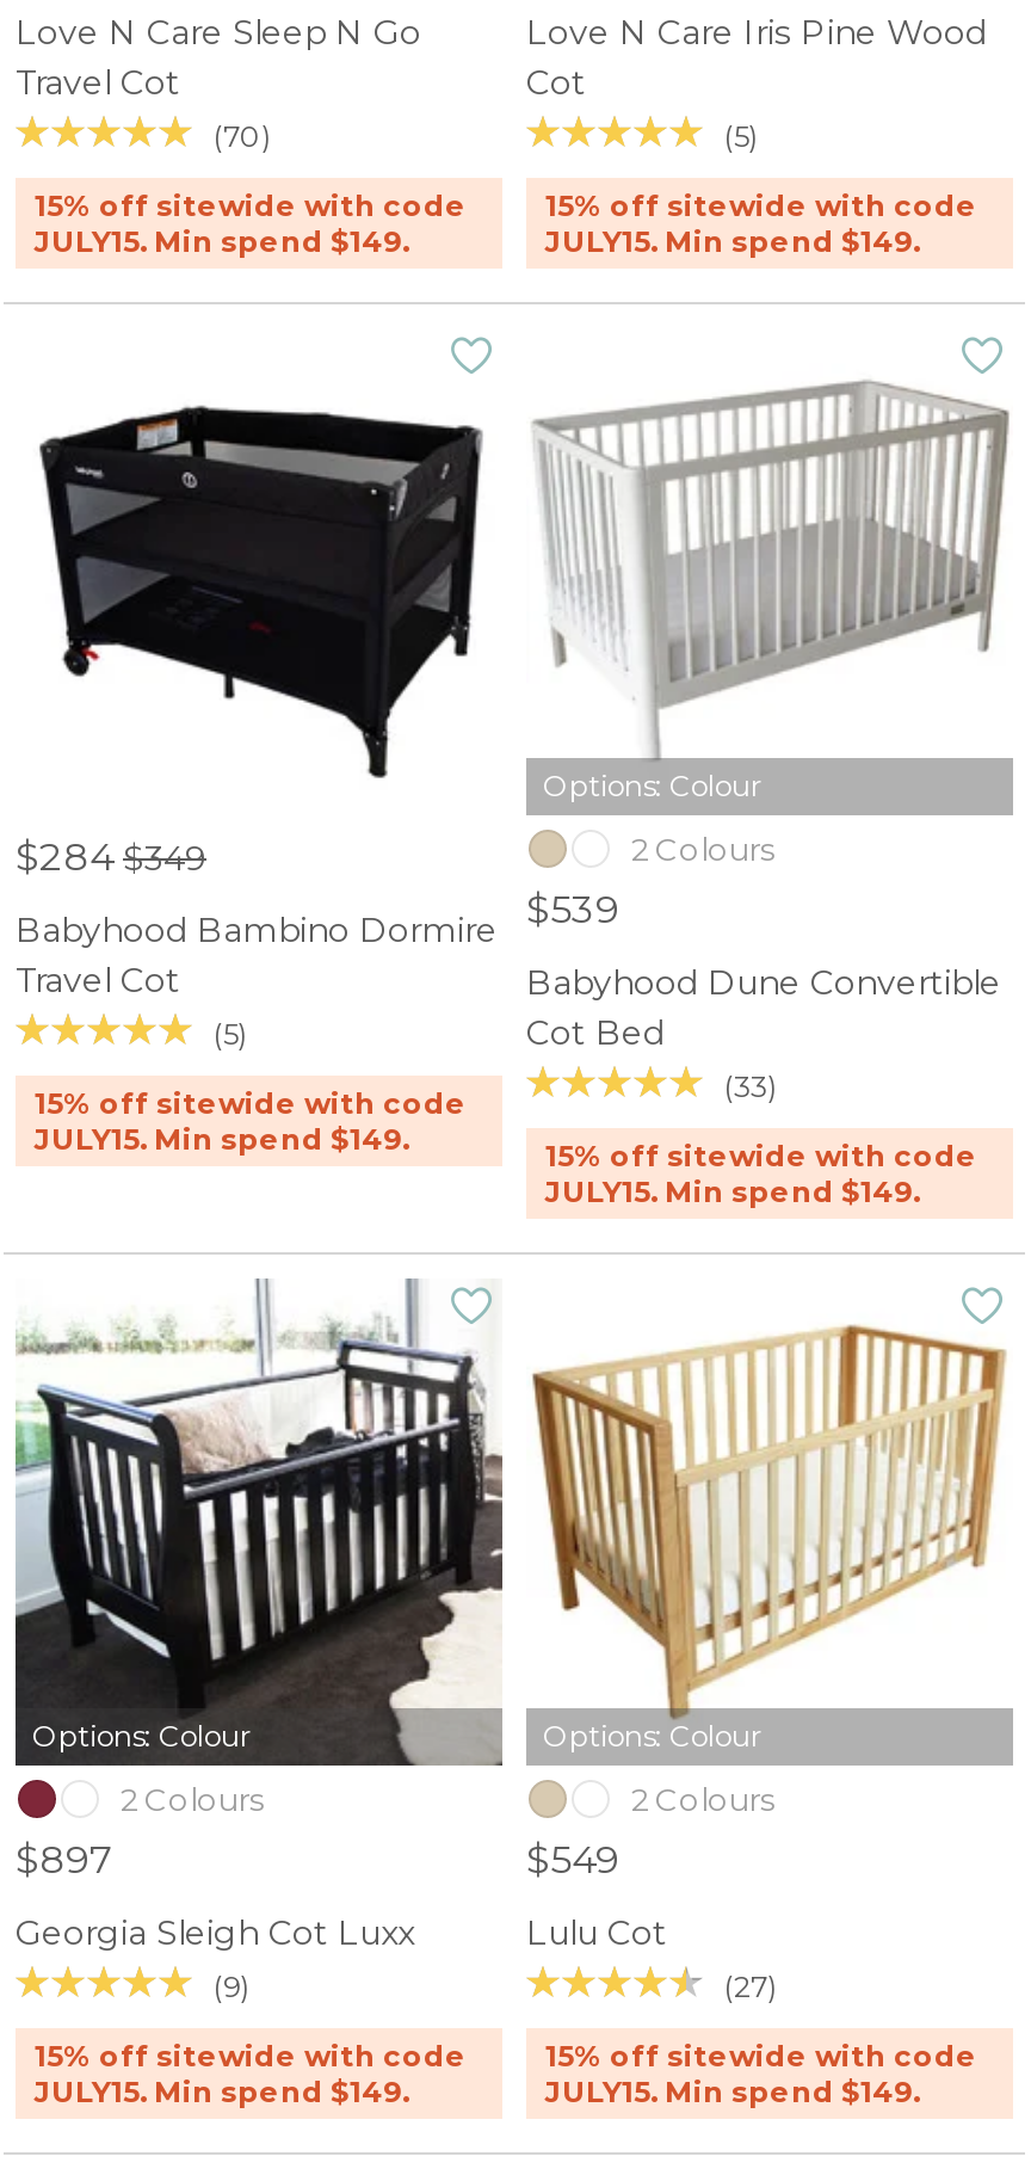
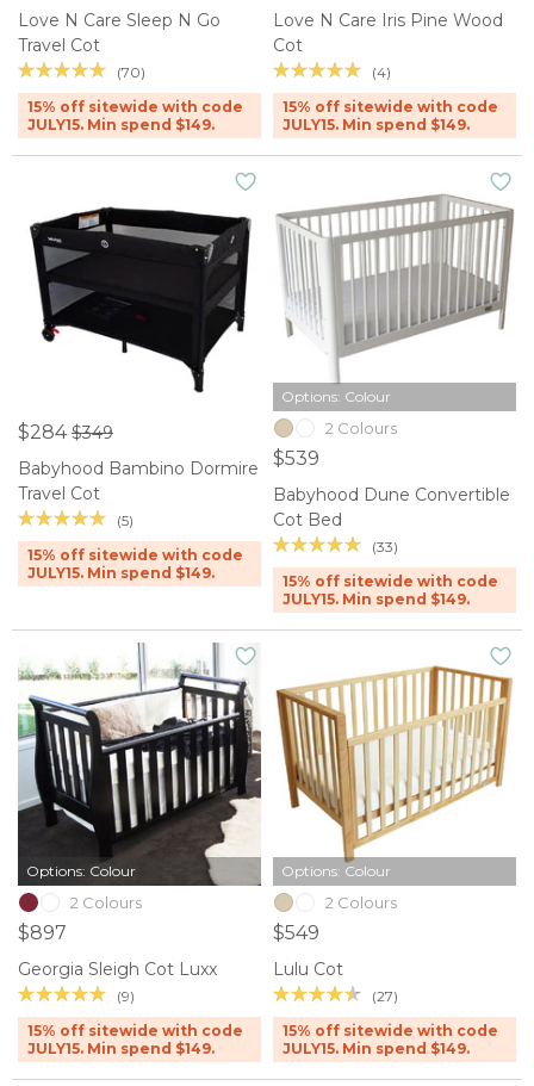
[724,118,758,154] (5) -> [372,63,391,81] (4)

